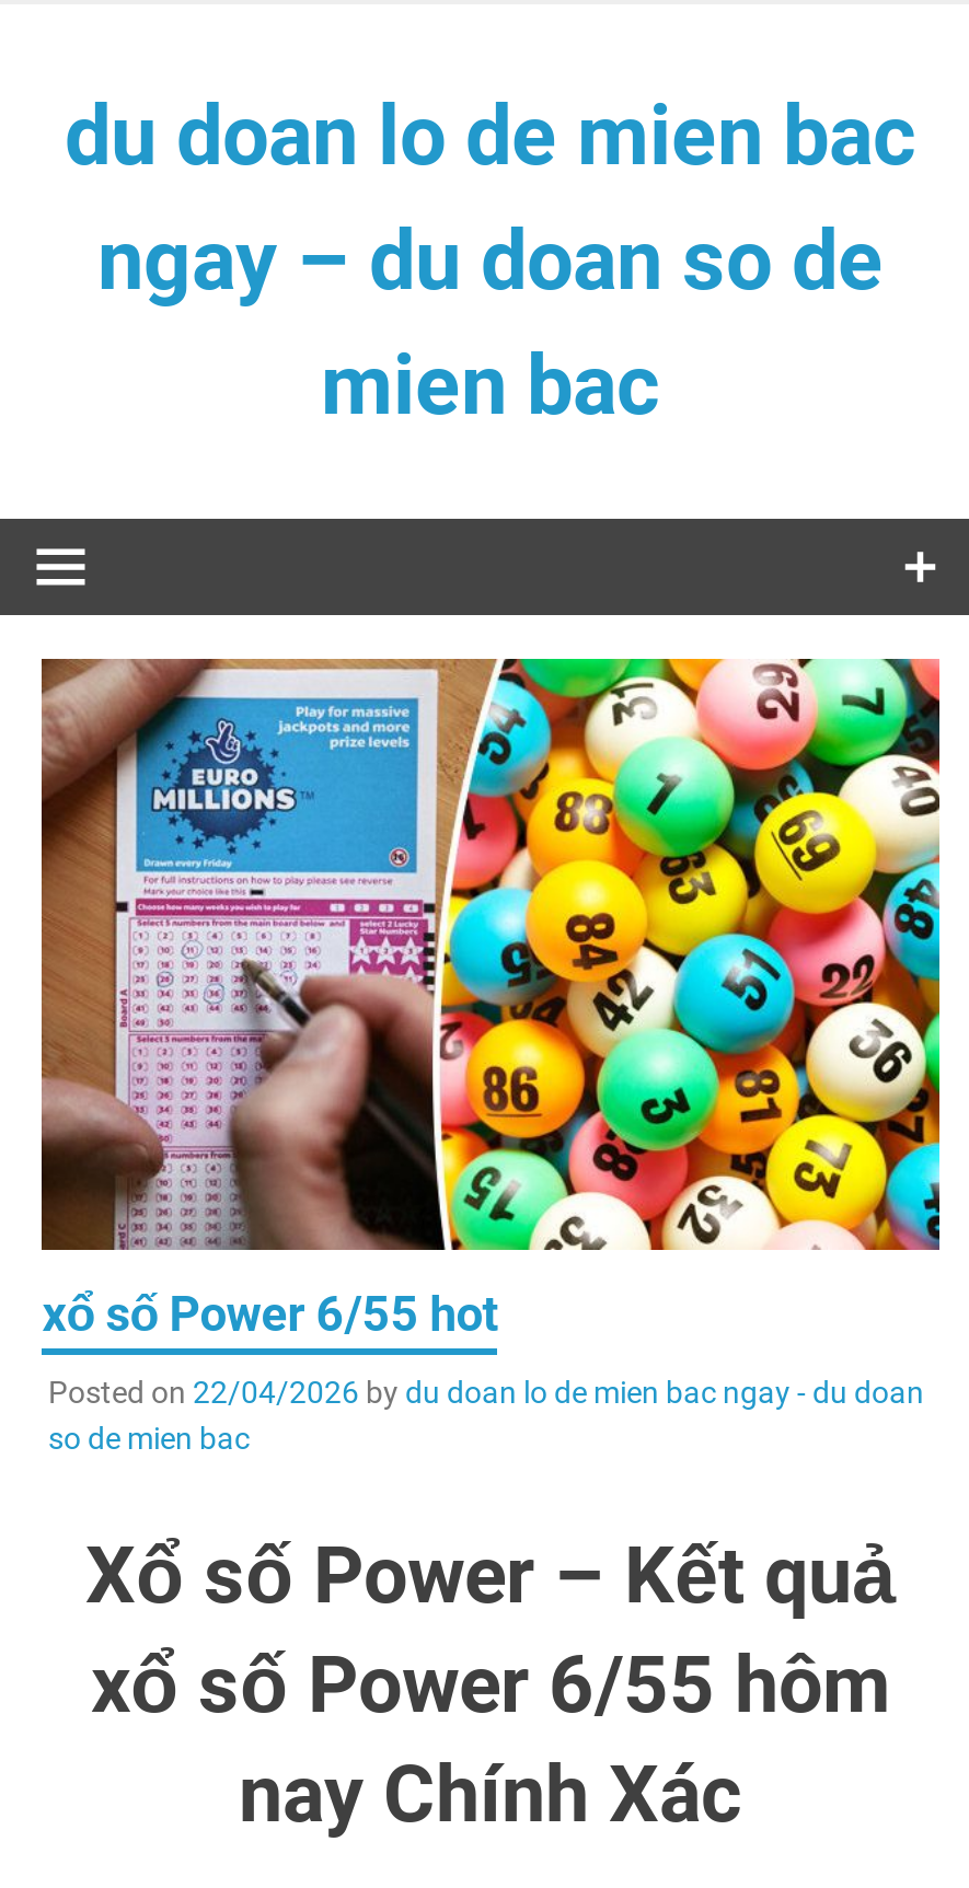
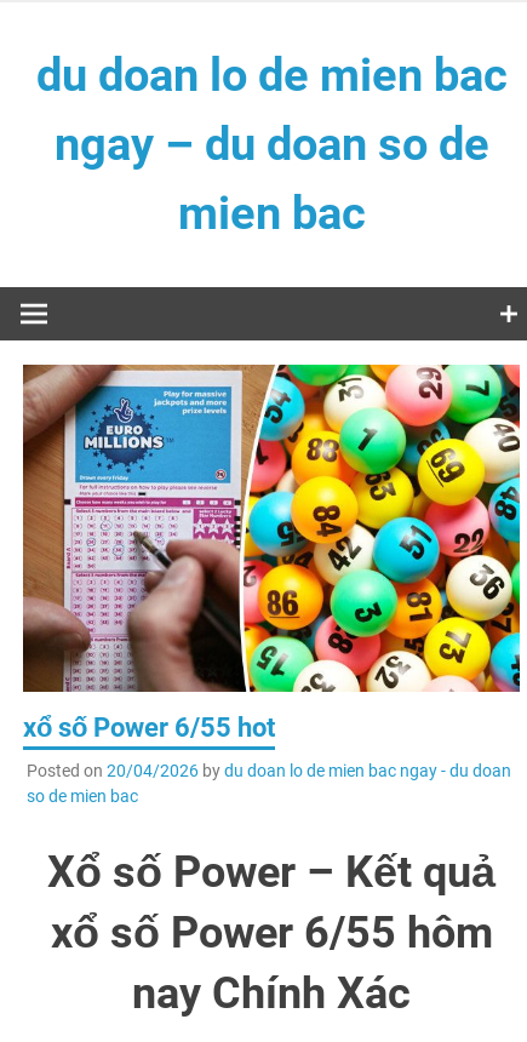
[48,1375,924,1410] Posted on 22/04/2026 by du doan lo de mien bac ngay - du doan -> [27,761,511,781] Posted on 20/04/2026 by du doan lo de mien bac ngay - du doan

